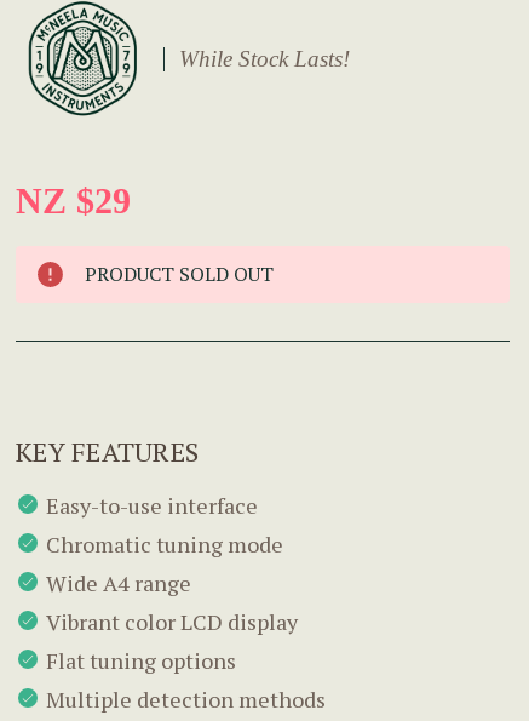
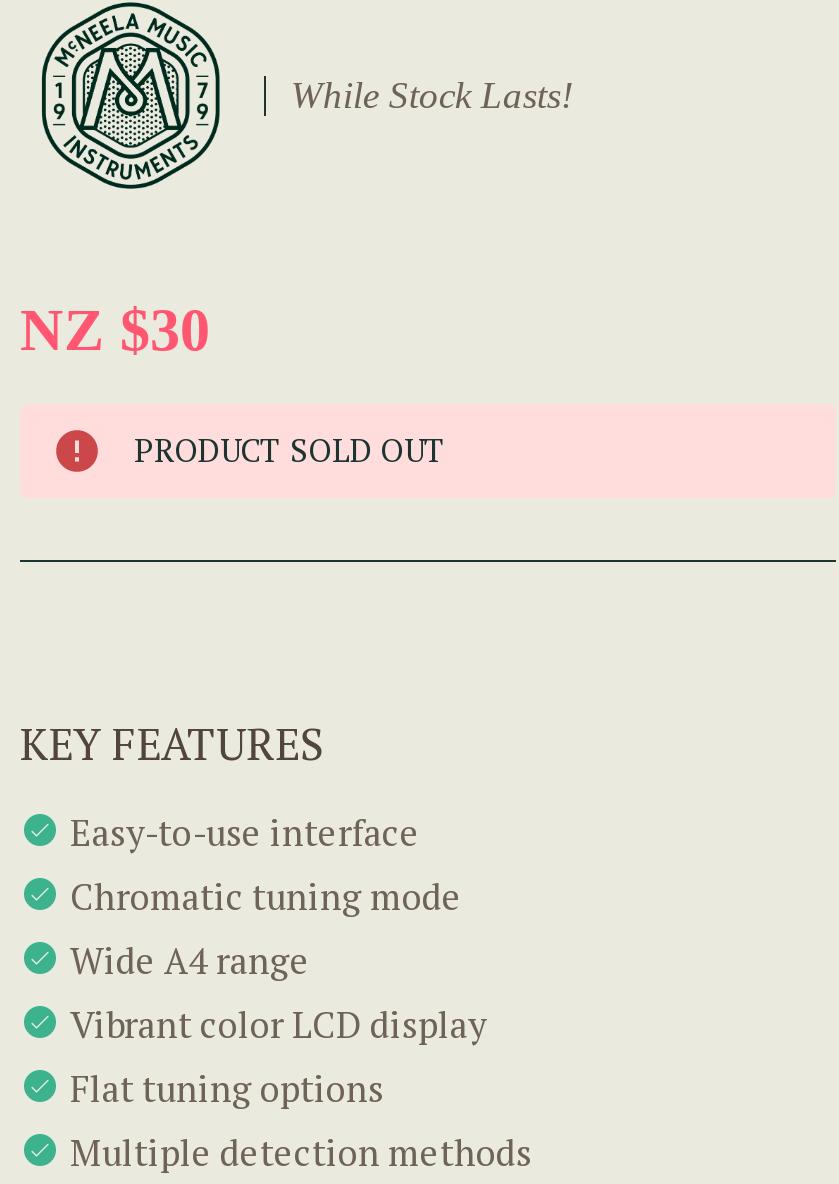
[16,180,131,220] NZ $29 -> [20,296,210,362] NZ $30

